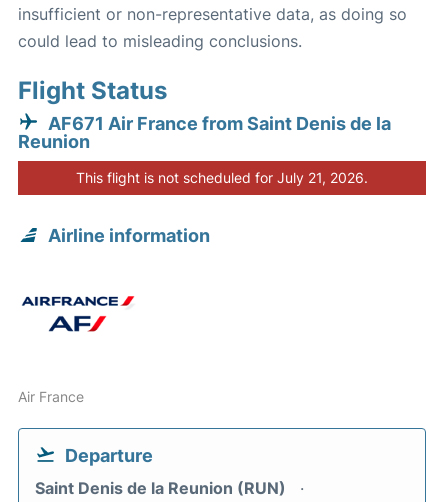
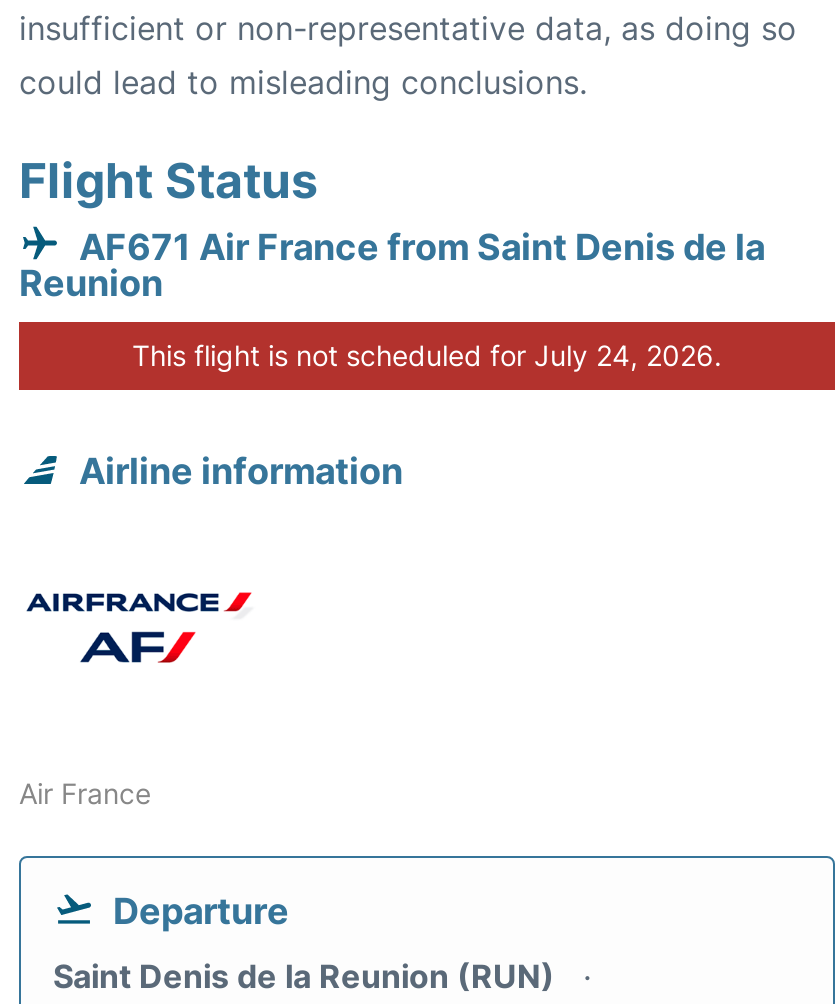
[76,169,368,186] This flight is not scheduled for July 21, 2026. -> [132,337,722,371] This flight is not scheduled for July 24, 2026.

